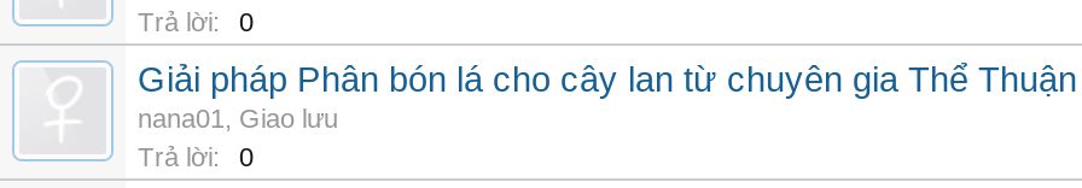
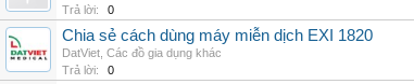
none -> [8,30,47,69] [image]
[138,60,1077,133] Giải pháp Phân bón lá cho cây lan từ chuyên gia Thể Thuận | nana01, Giao lưu -> [62,27,373,59] Chia sẻ cách dùng máy miễn dịch EXI 1820 | DatViet, Các đồ gia dụng khác

